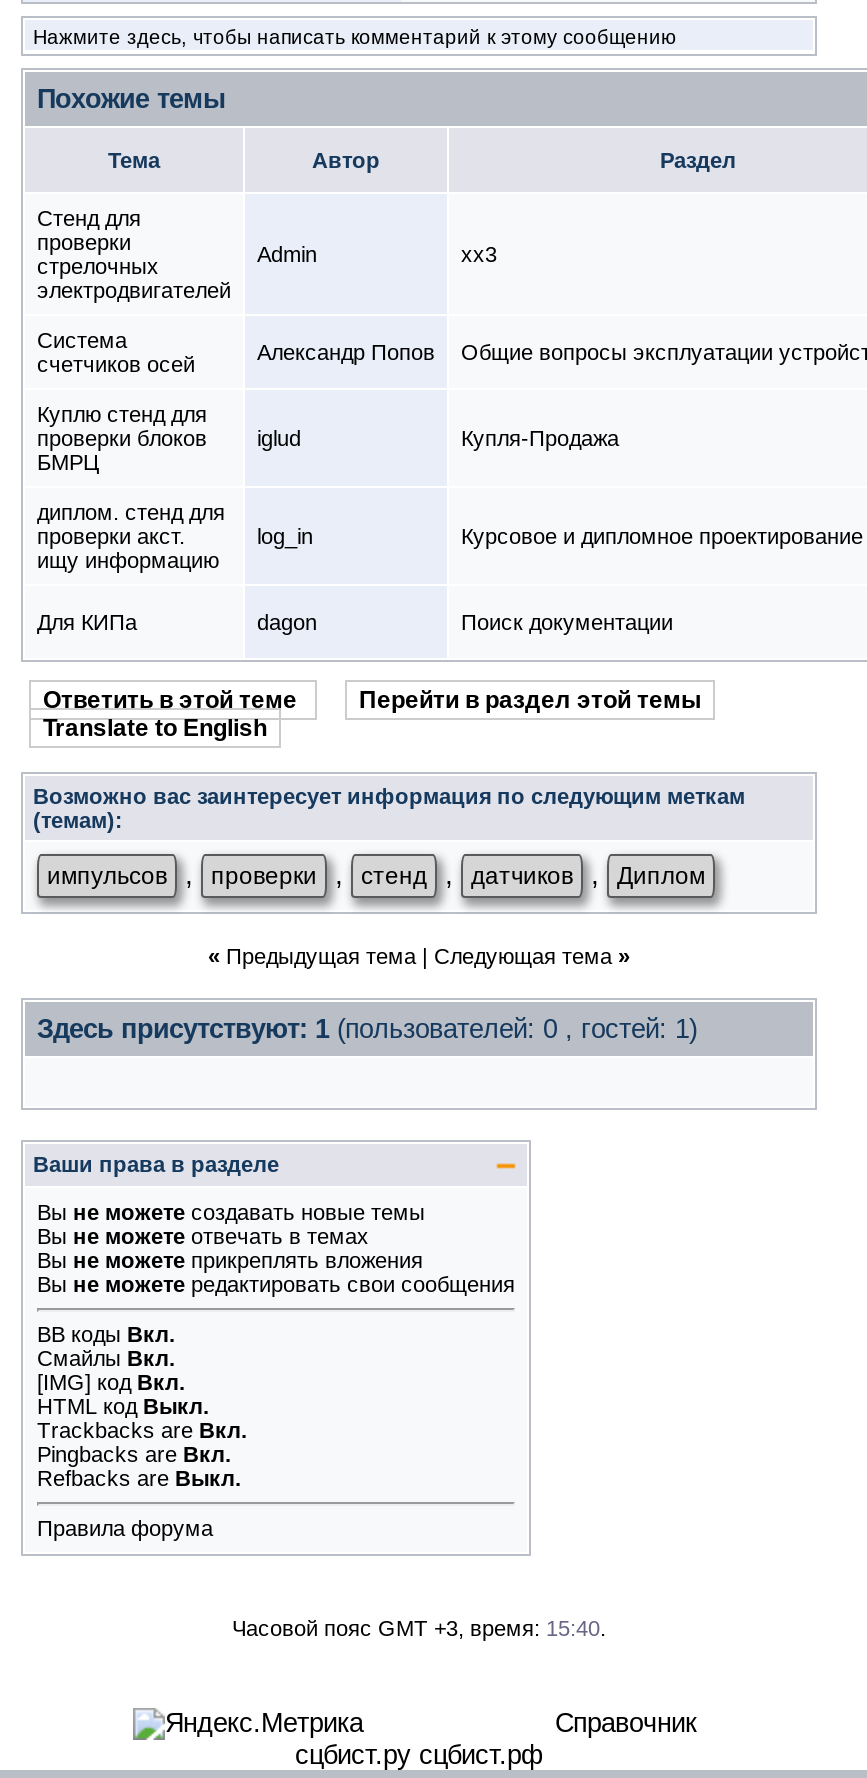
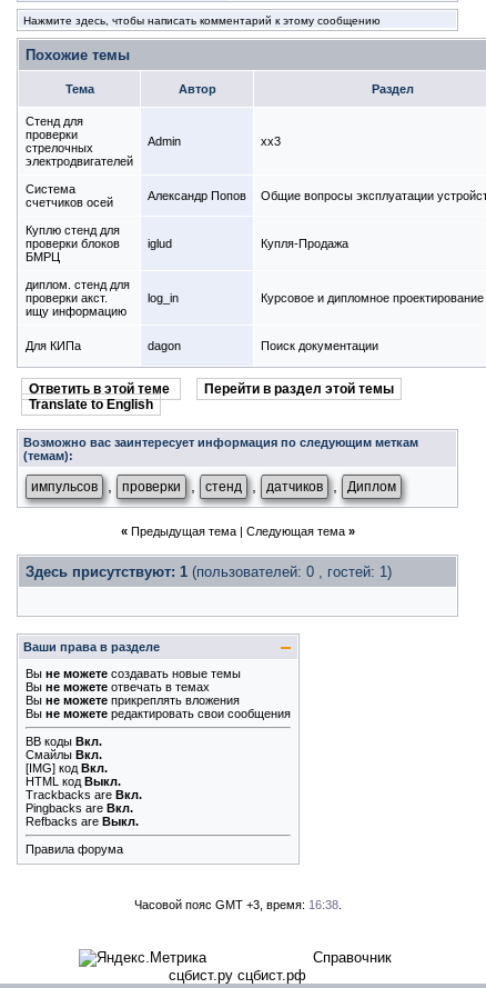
[232,1616,606,1640] Часовой пояс GMT +3, время: 15:40. -> [134,898,341,911] Часовой пояс GMT +3, время: 16:38.

